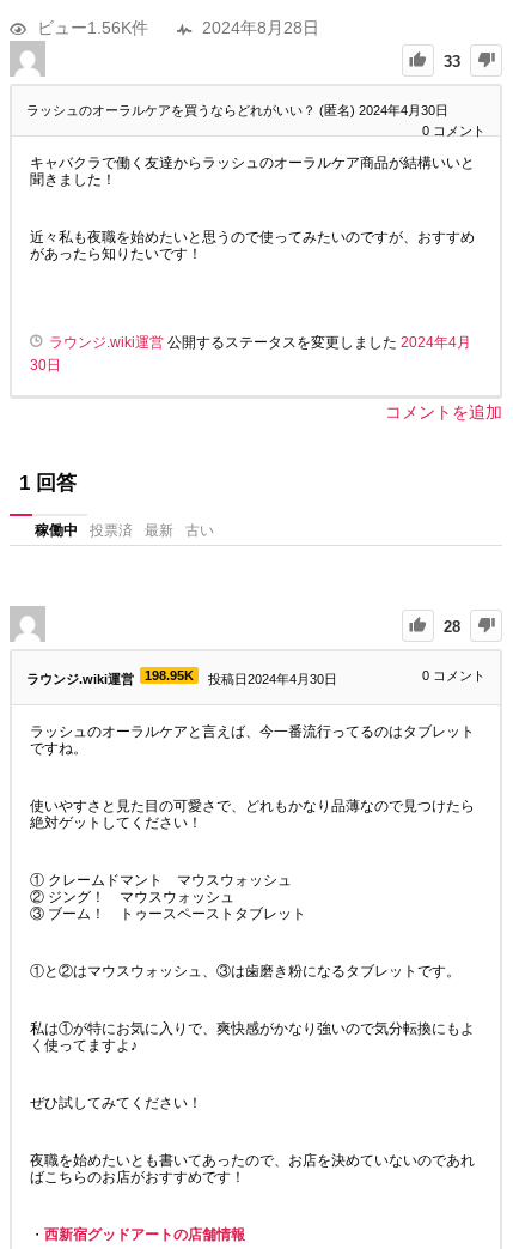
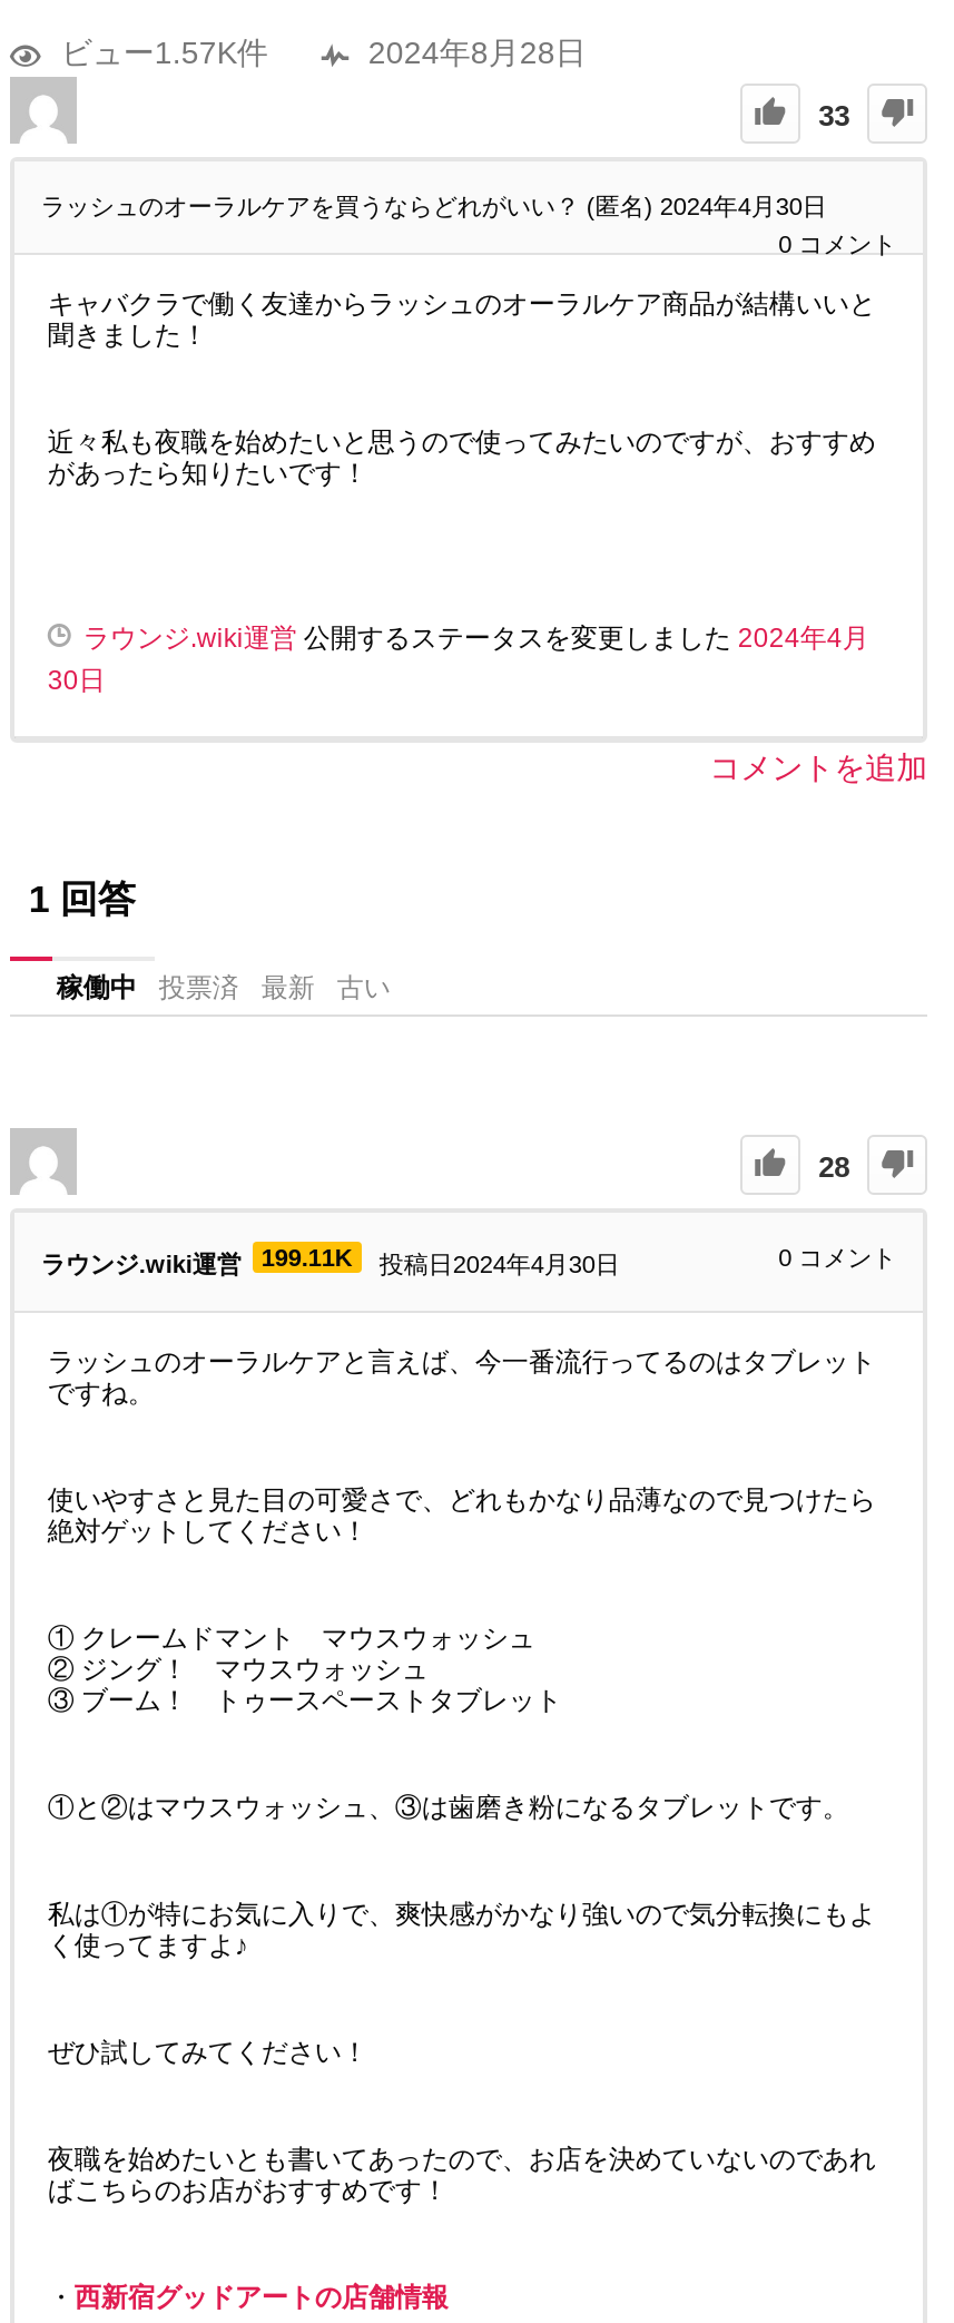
[37,18,148,37] ビュー1.56K件 -> [61,35,268,71] ビュー1.57K件
[26,668,337,686] ラウンジ.wiki運営 198.95K 投稿日2024年4月30日 -> [41,1243,620,1277] ラウンジ.wiki運営 199.11K 投稿日2024年4月30日

